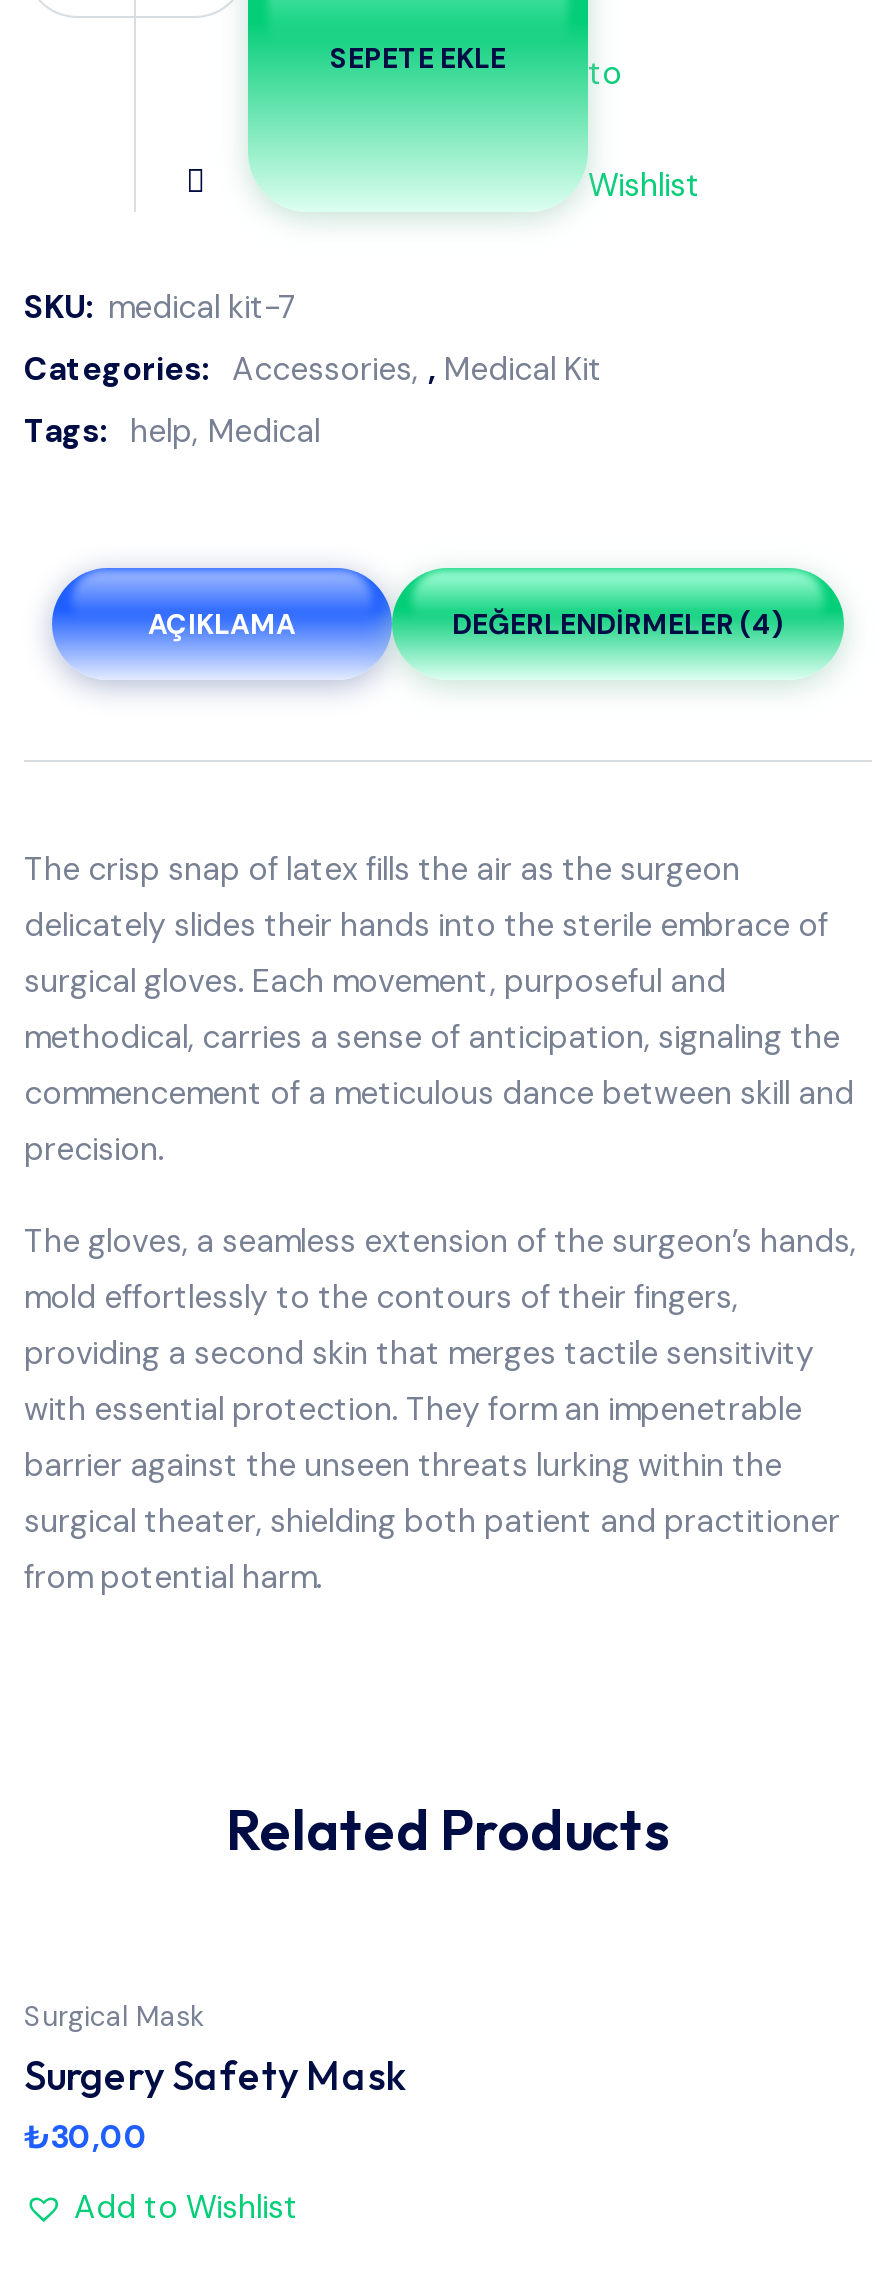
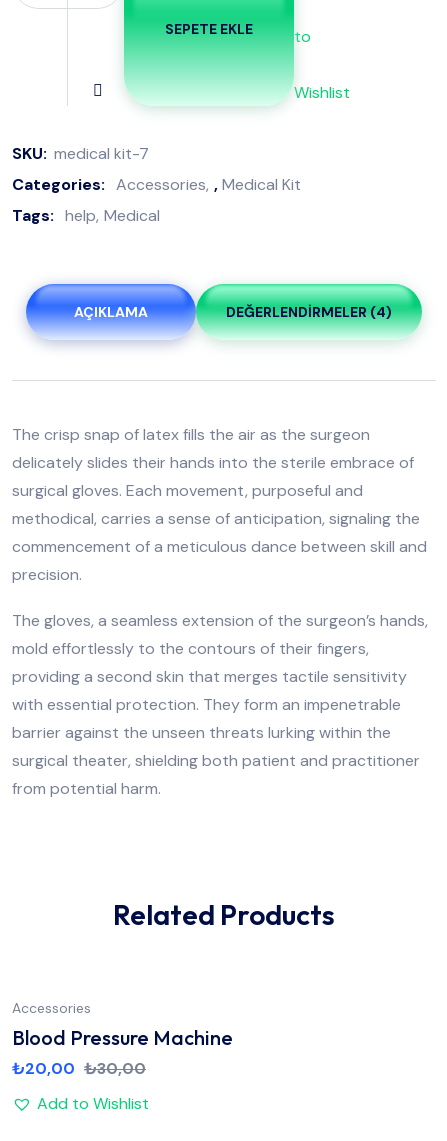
[24,1999,406,2159] Surgical Mask | Surgery Safety Mask | ₺30,00 -> [12,999,233,1079] Accessories | Blood Pressure Machine | ₺20,00 ₺30,00

